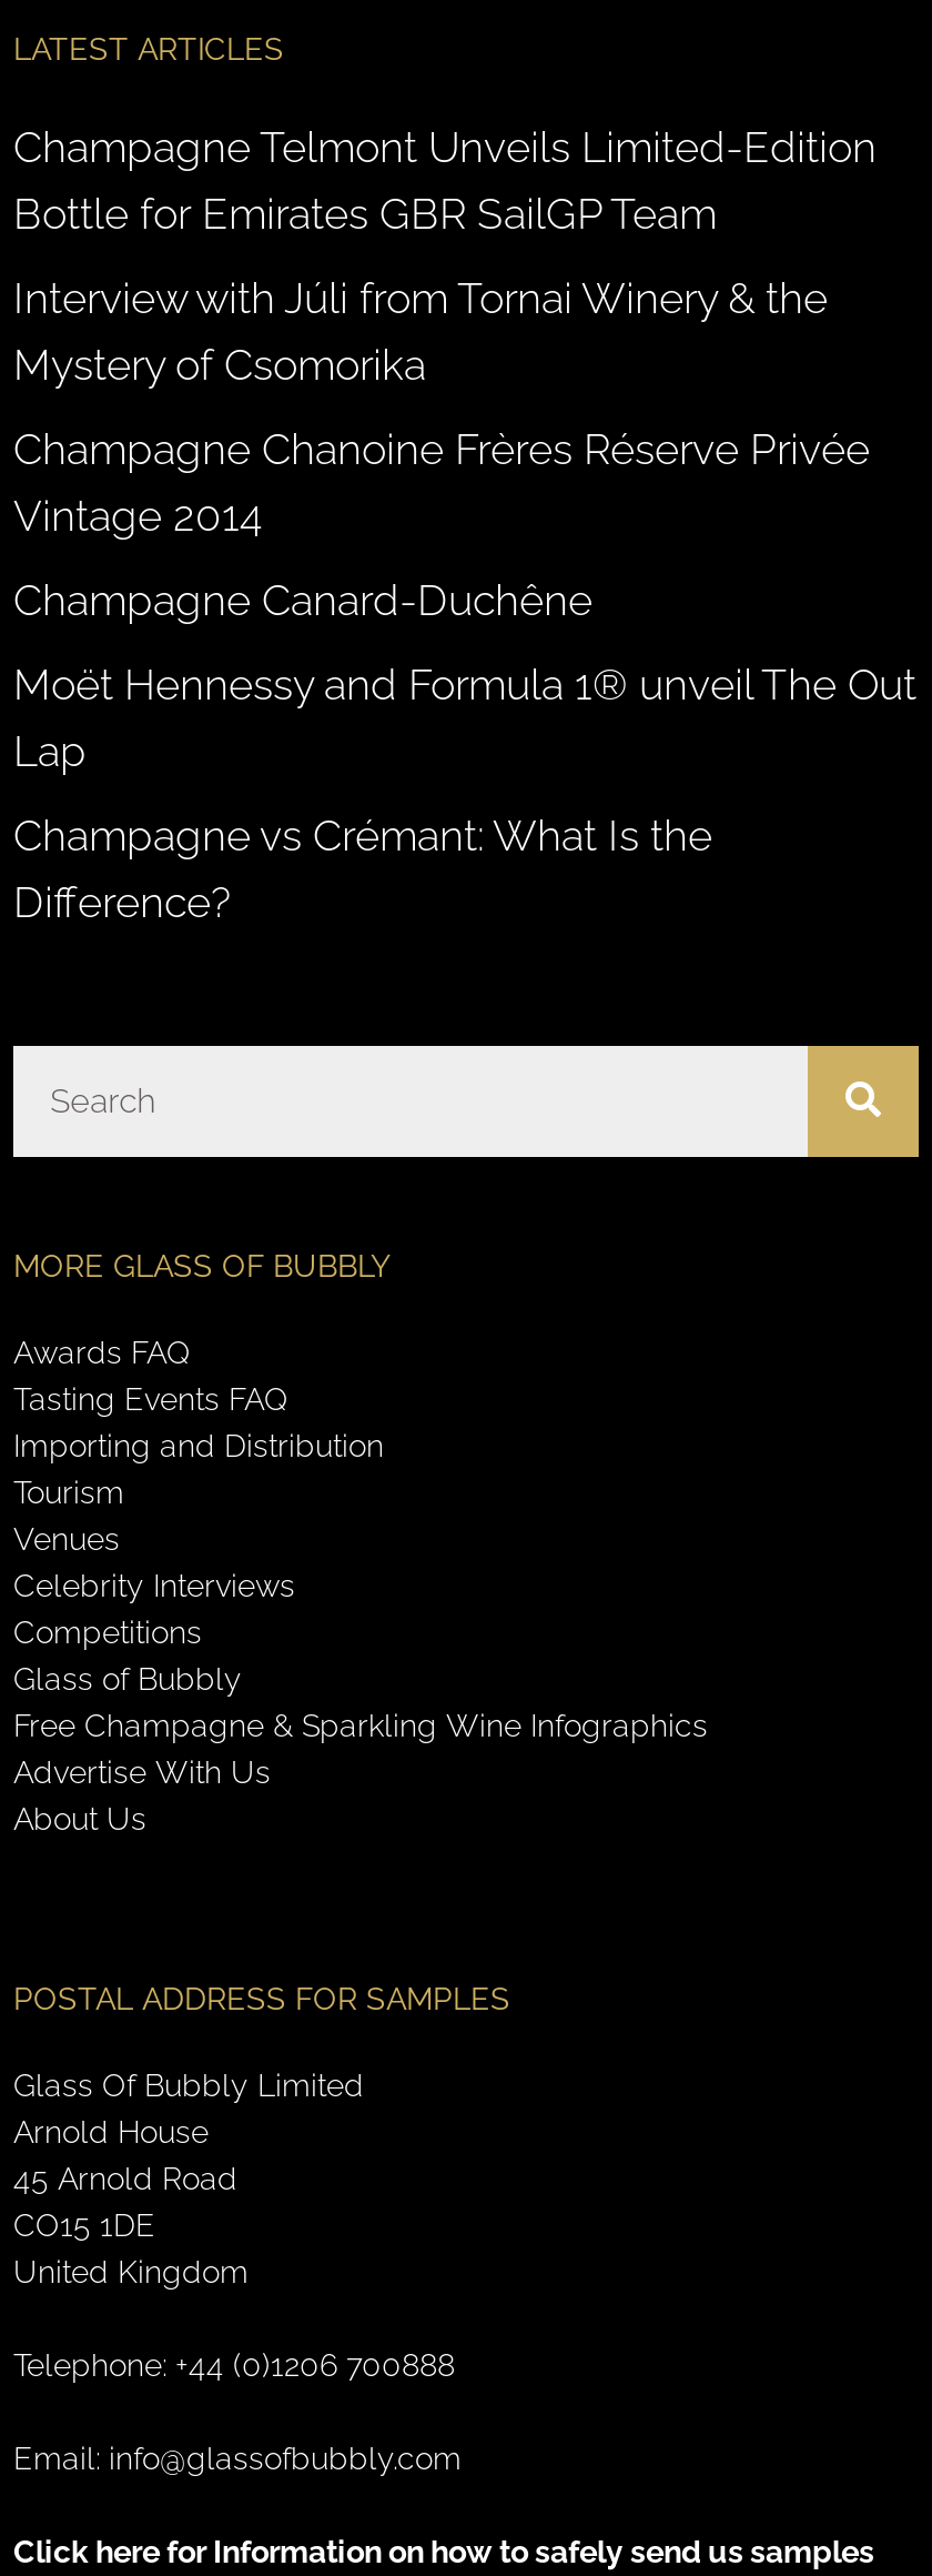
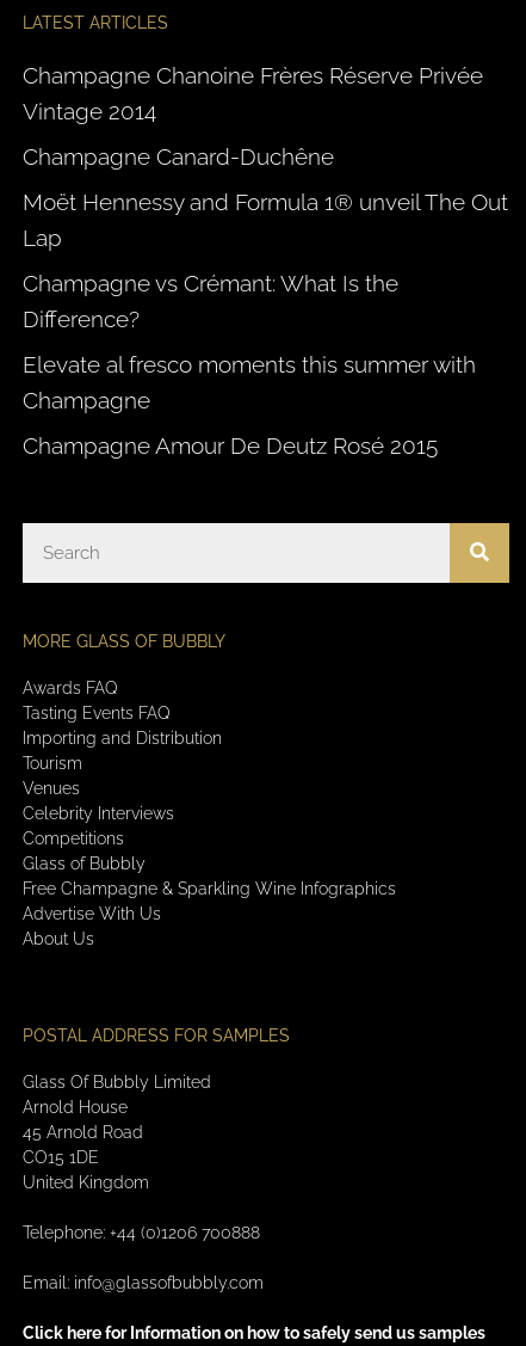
[13,122,877,388] Champagne Telmont Unveils Limited-Edition | Bottle for Emirates GBR SailGP Team | Interview with Júli from Tornai Winery & the | Mystery of Csomorika -> none
moved [13,424,916,926] -> [23,62,508,332]: Champagne Chanoine Frères Réserve Privée | Vintage 2014 | Champagne Canard-Duchêne | Moët Hennessy and Formula 1® unveil The Out | Lap | Champagne vs Crémant: What Is the | Difference?
none -> [23,351,476,458] Elevate al fresco moments this summer with | Champagne | Champagne Amour De Deutz Rosé 2015

